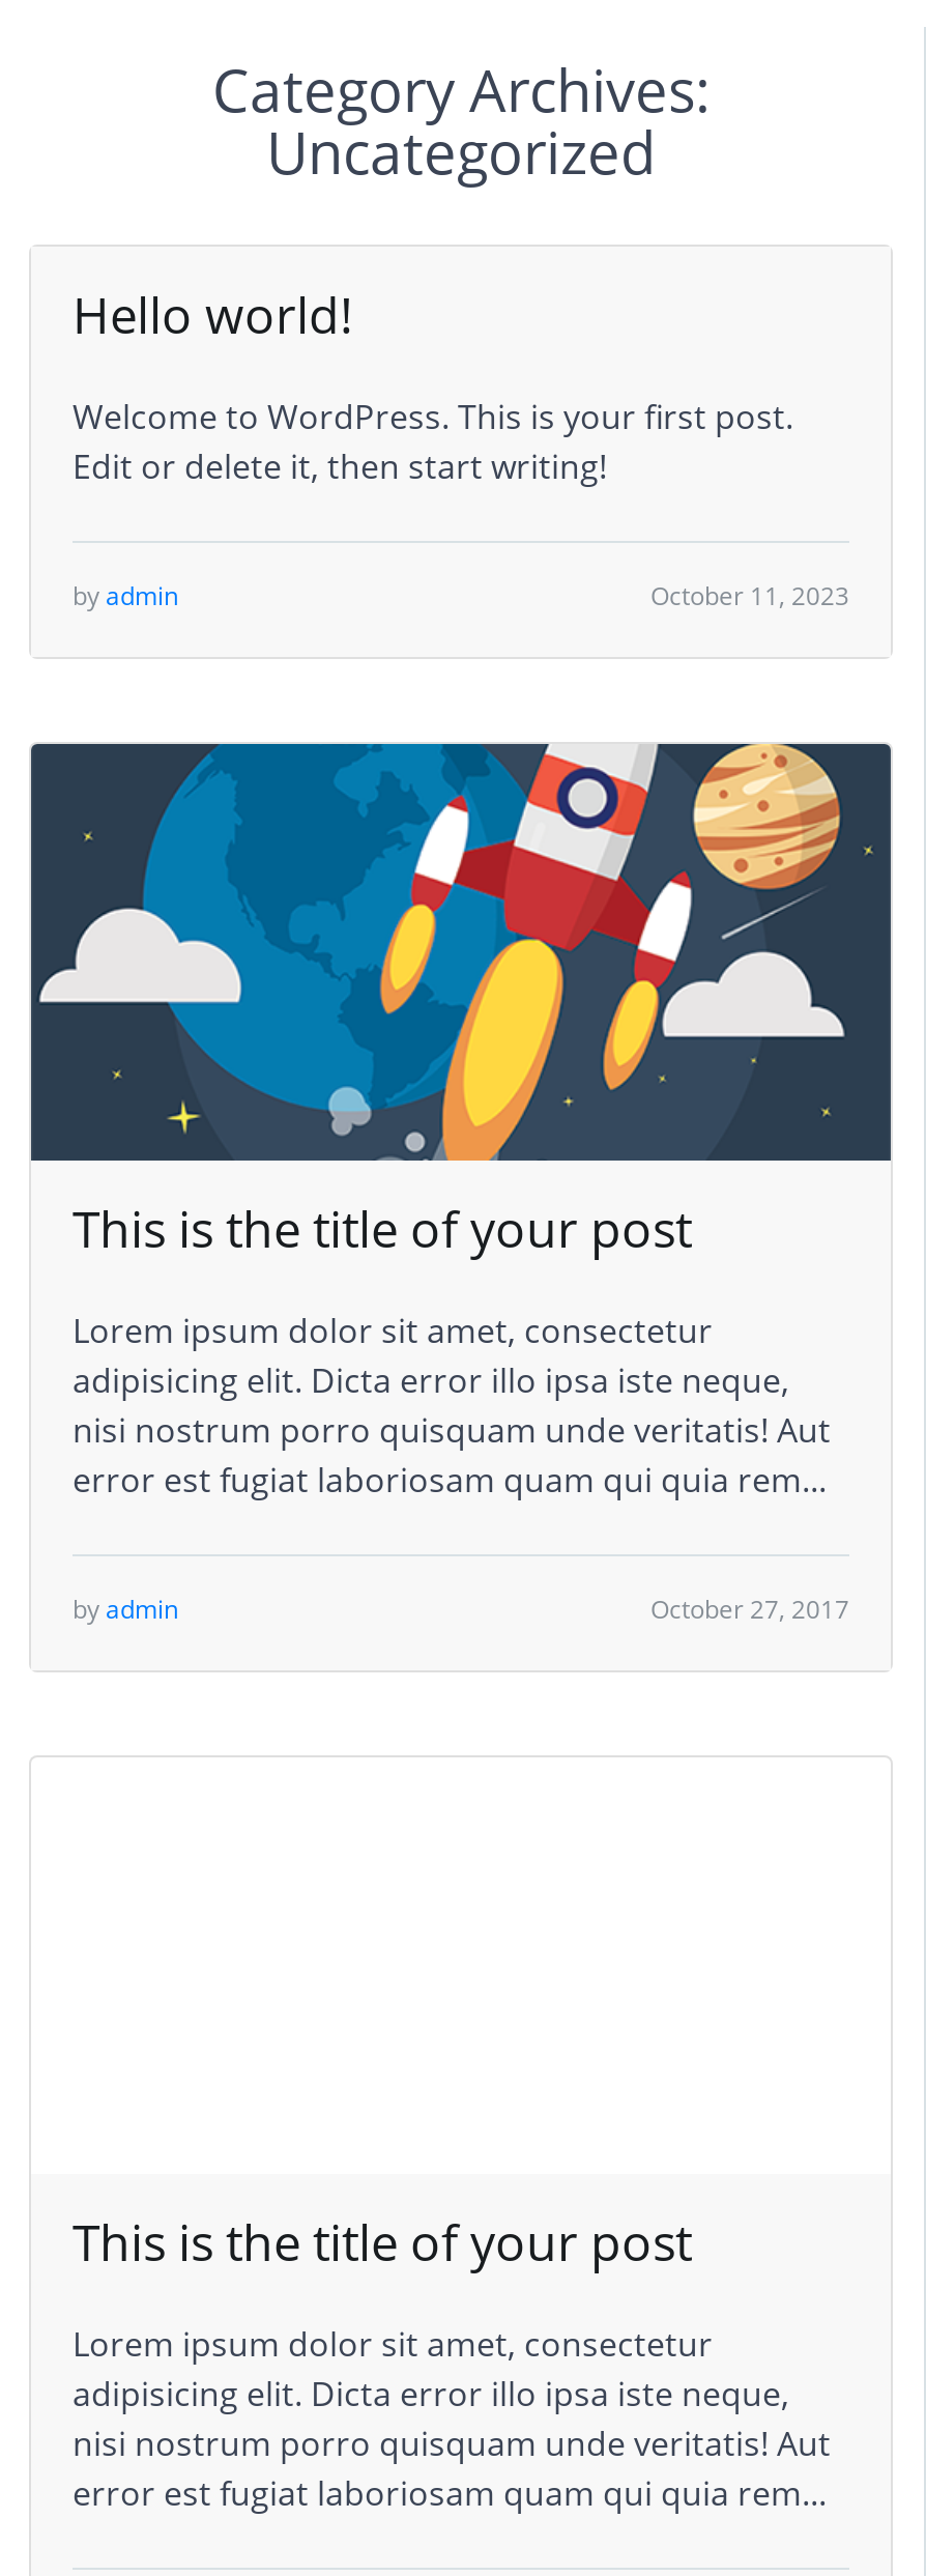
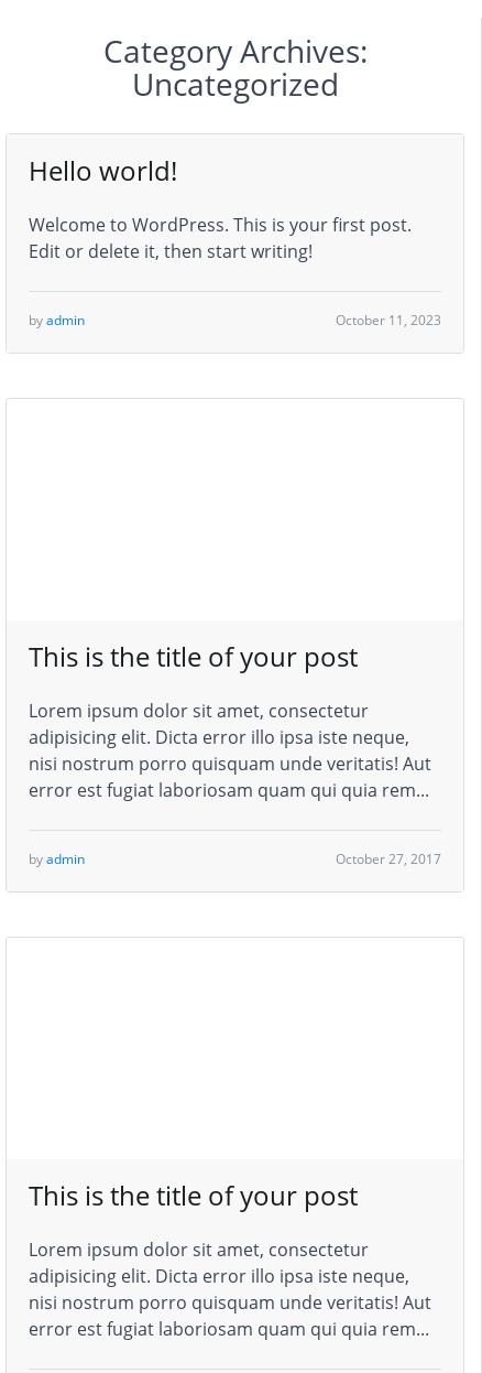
[29,742,893,1163] [image] -> none

